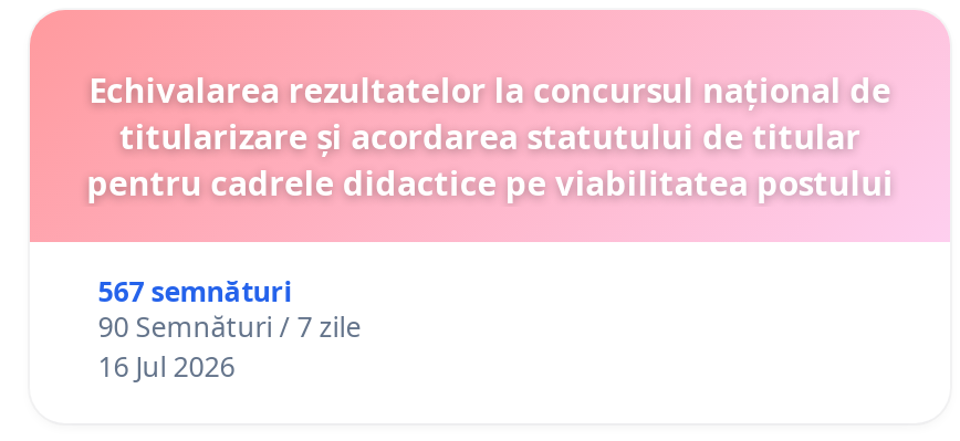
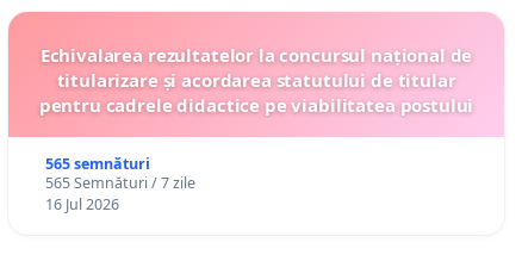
[98,273,293,310] 567 semnături -> [45,154,150,174] 565 semnături
[98,308,361,346] 90 Semnături / 7 zile -> [45,173,195,193] 565 Semnături / 7 zile

